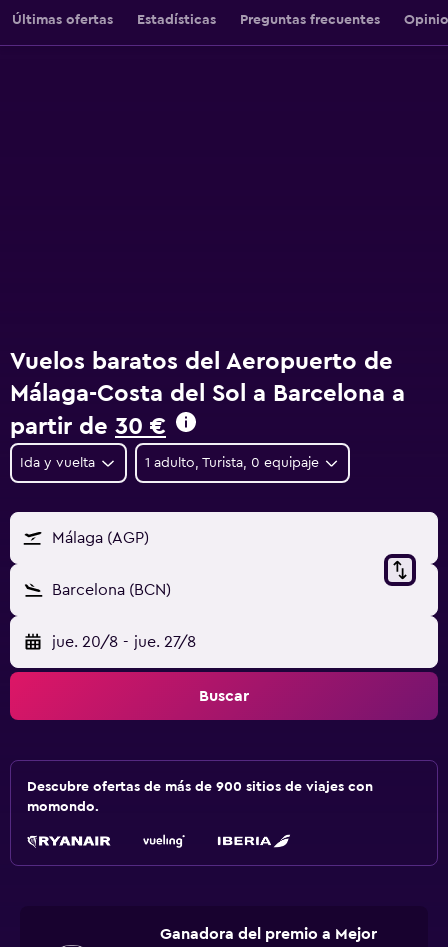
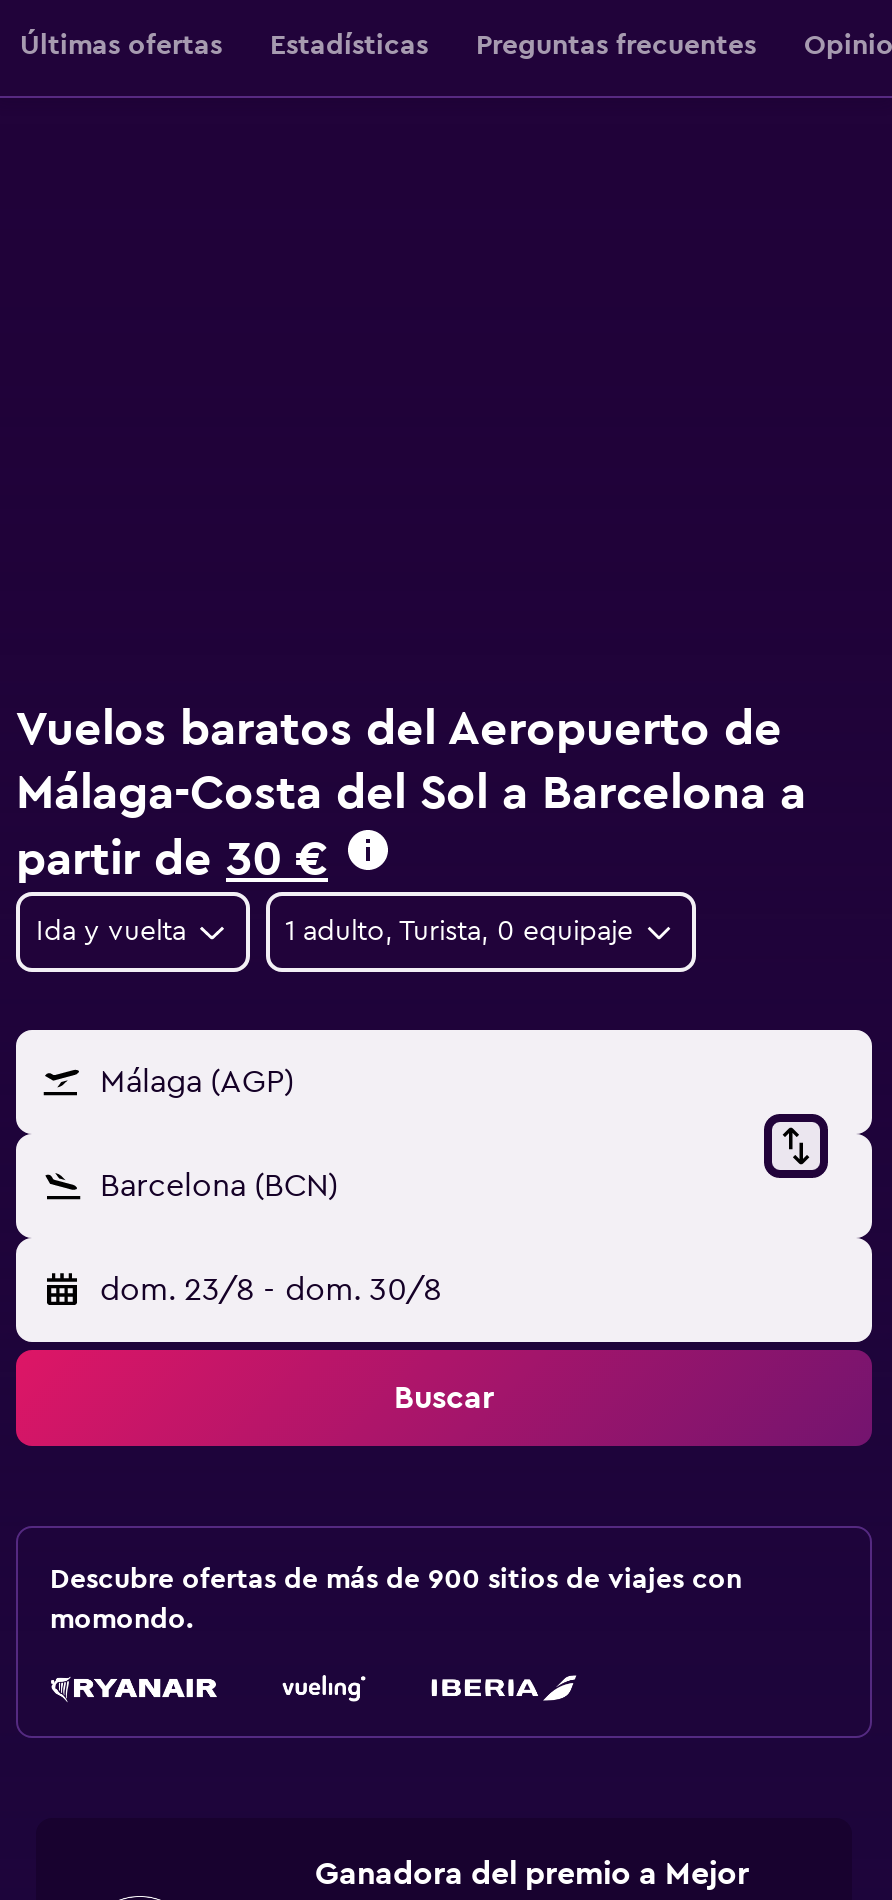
[52,634,196,650] jue. 20/8 - jue. 27/8 -> [100,1274,441,1306] dom. 23/8 - dom. 30/8

